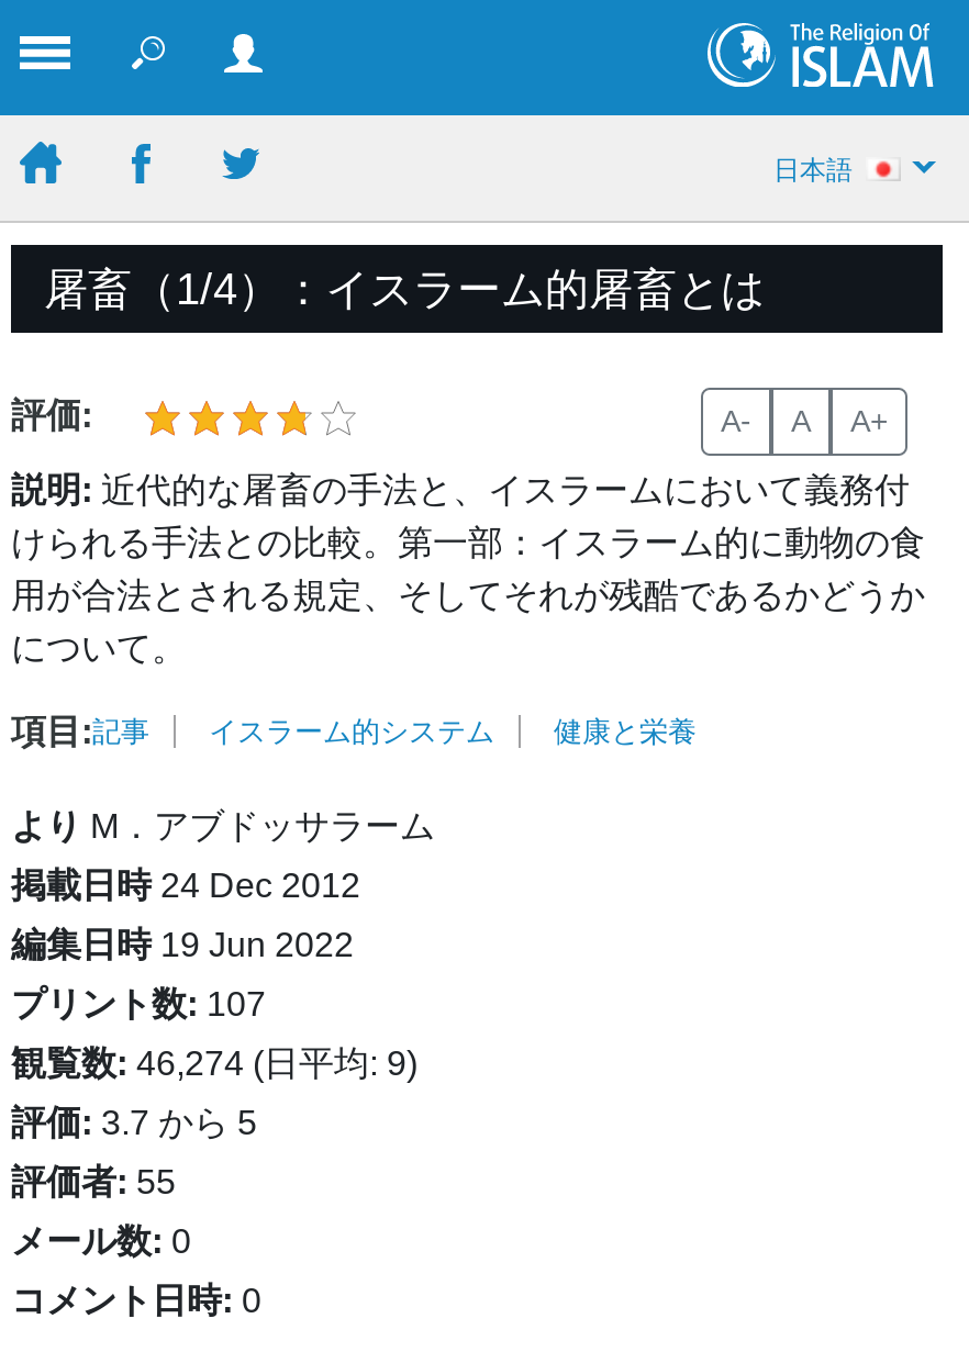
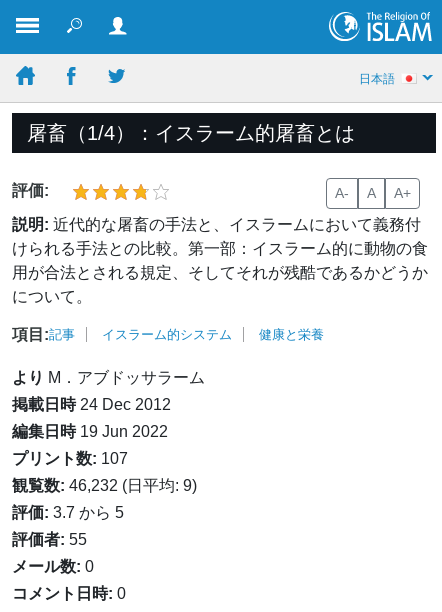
[11,1044,417,1082] 観覧数: 46,274 (日平均: 9) -> [12,477,197,494] 観覧数: 46,232 (日平均: 9)

